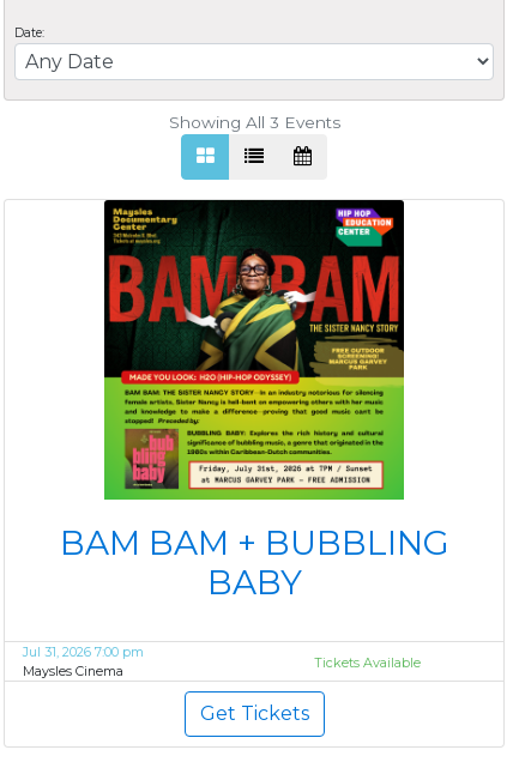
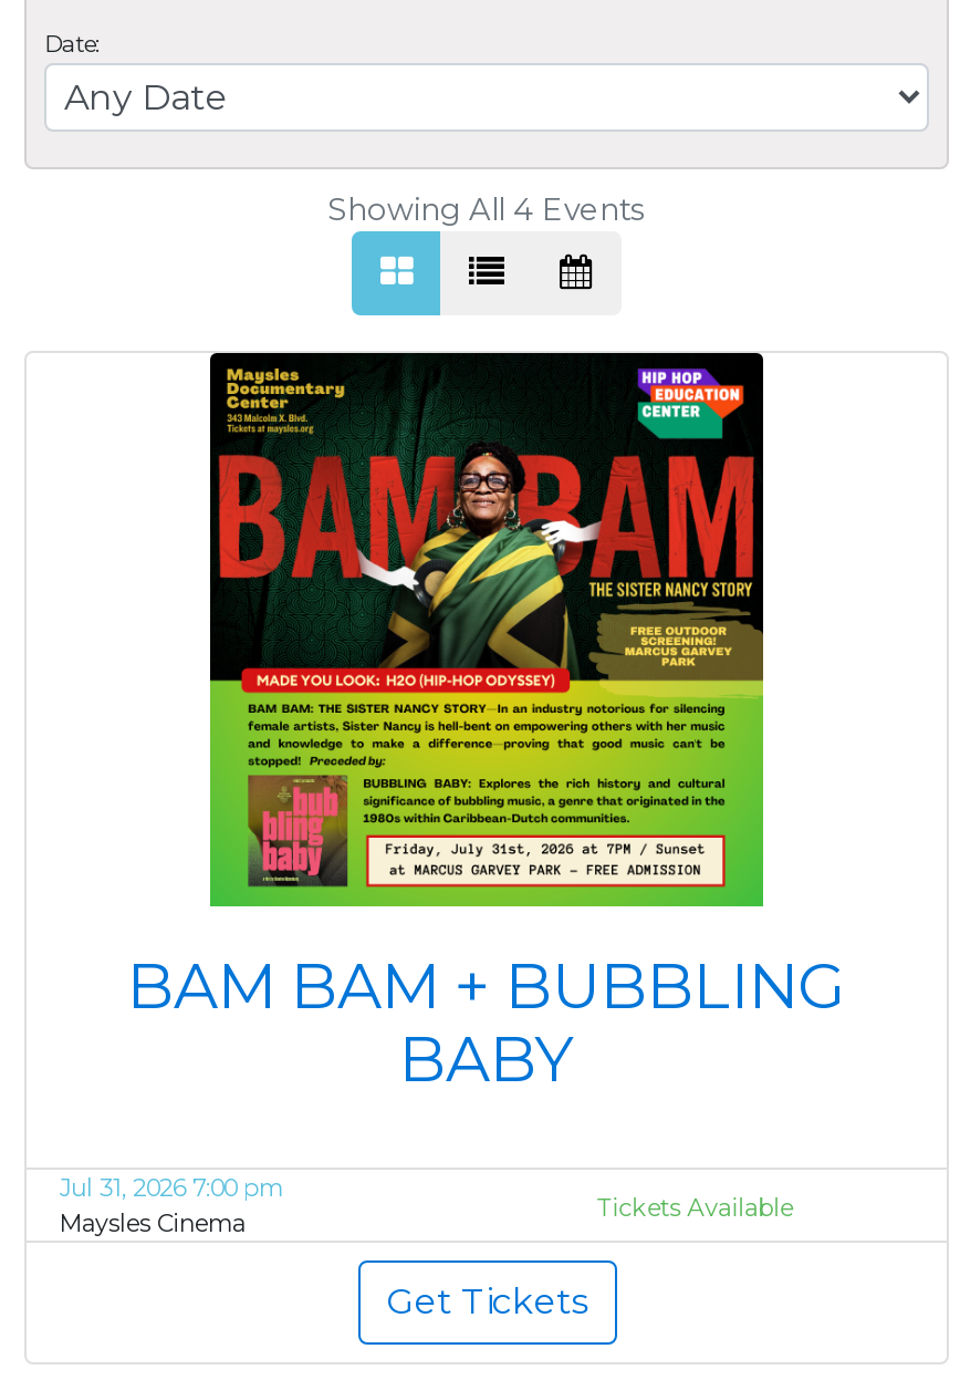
[168,113,340,132] Showing All 3 Events -> [327,191,646,227] Showing All 4 Events

